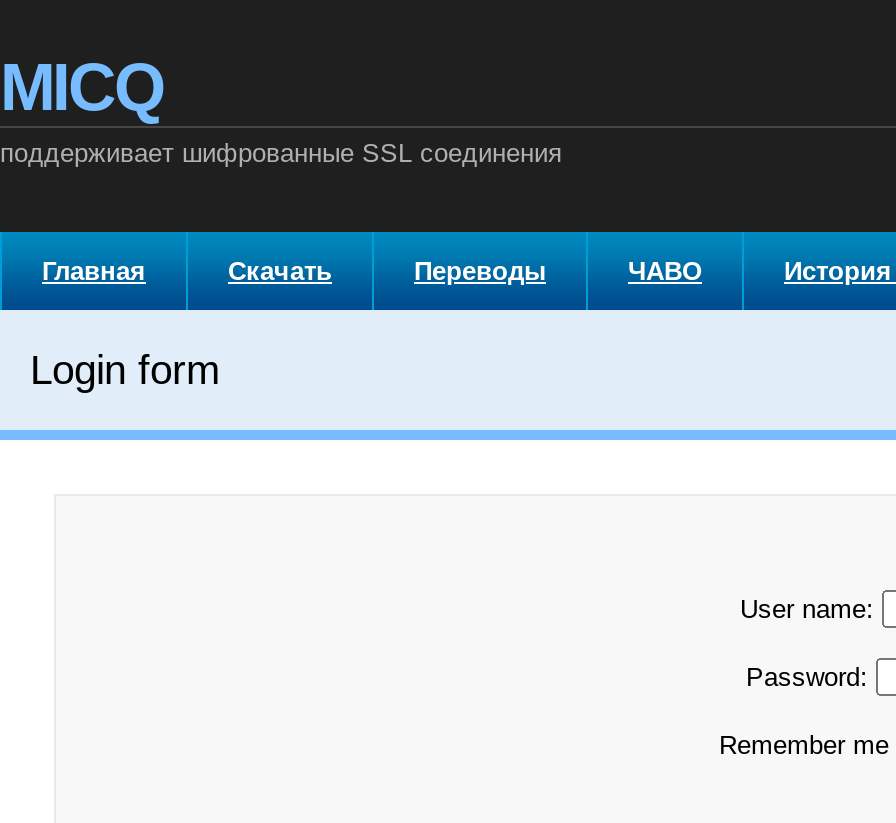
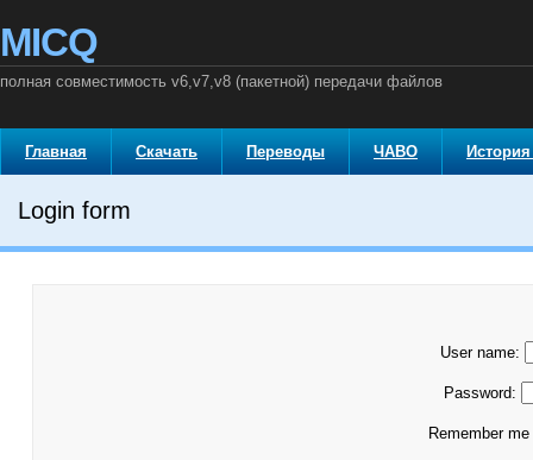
[0,138,562,168] поддерживает шифрованные SSL соединения -> [0,73,443,90] полная совместимость v6,v7,v8 (пакетной) передачи файлов

